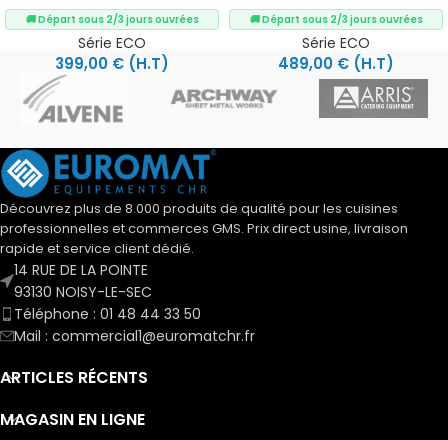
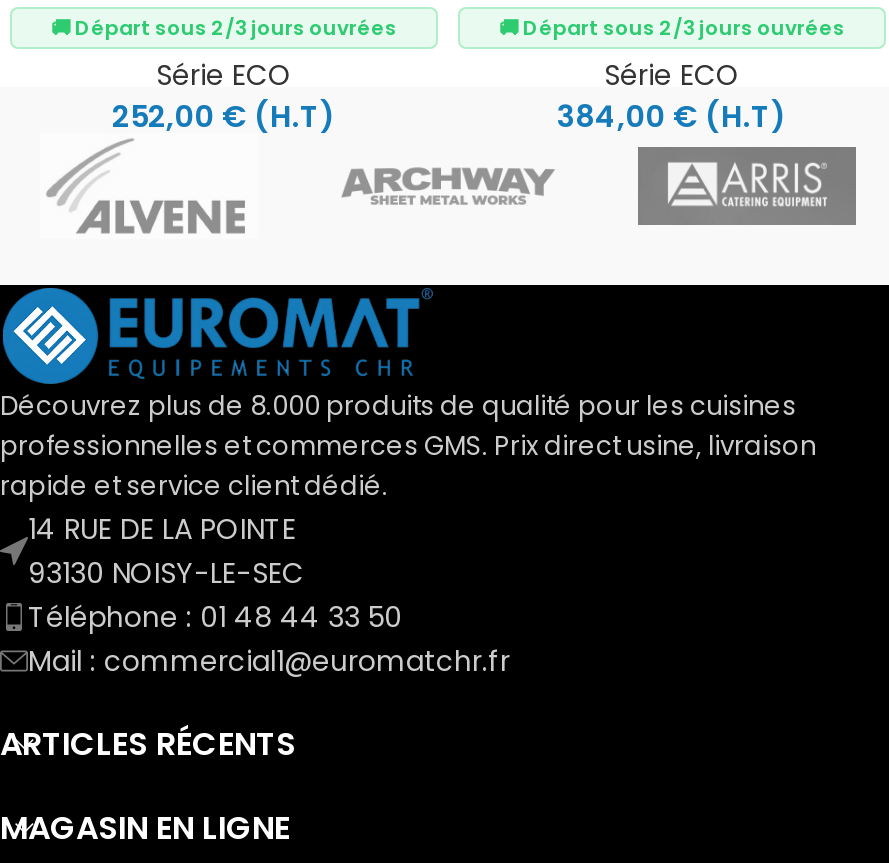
[55,53,169,74] 399,00 €(H.T) -> [112,95,336,137] 252,00 €(H.T)
[278,53,394,74] 489,00 €(H.T) -> [557,95,787,137] 384,00 €(H.T)

